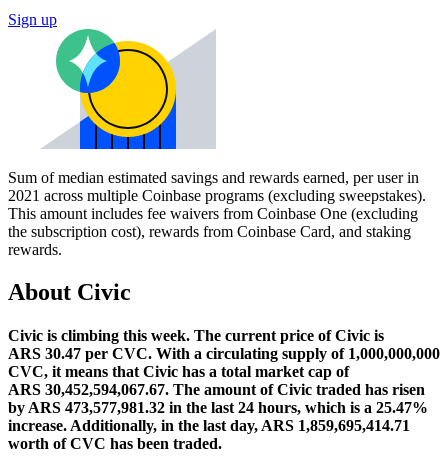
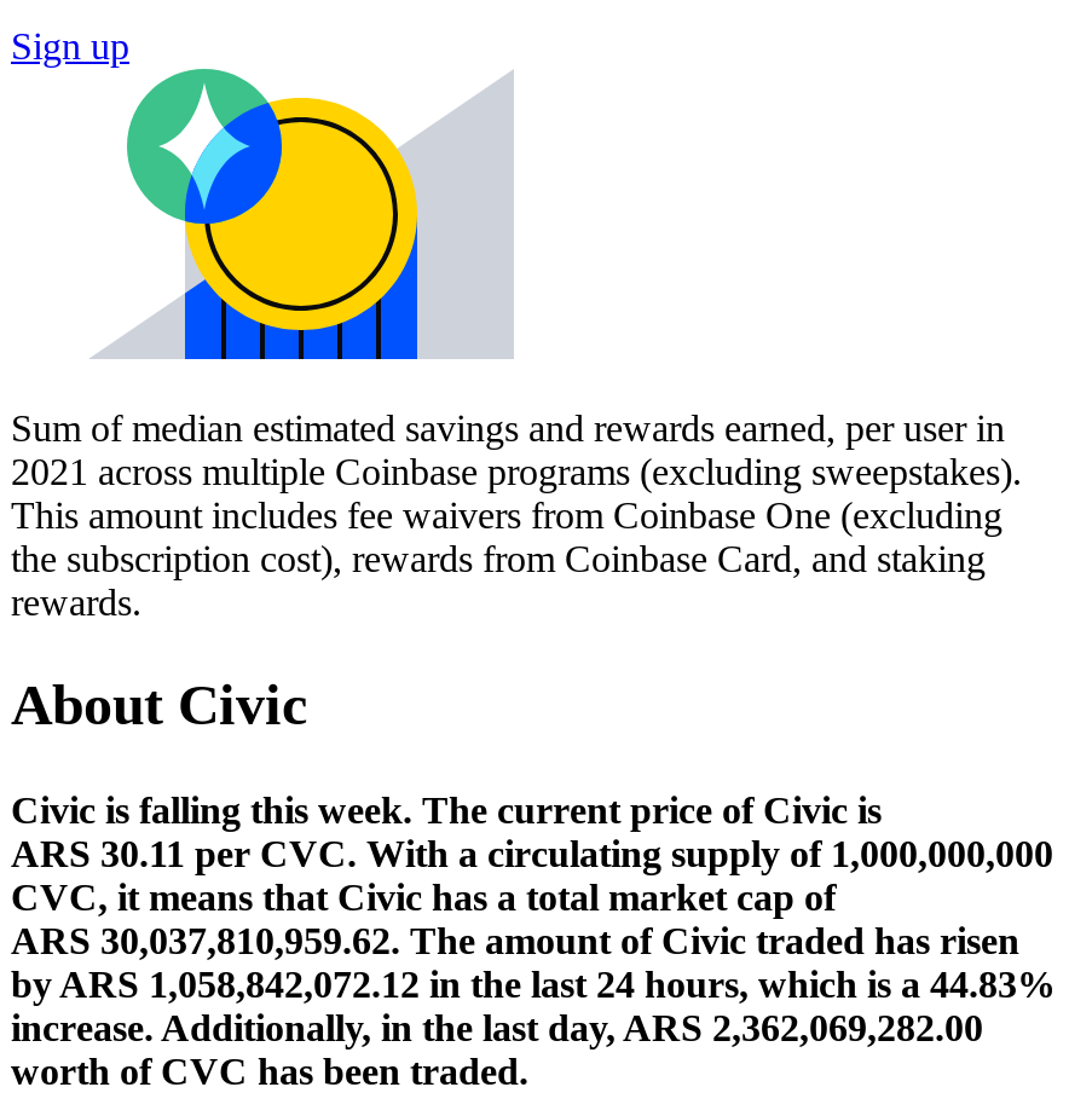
[8,327,384,344] Civic is climbing this week. The current price of Civic is -> [11,790,882,831] Civic is falling this week. The current price of Civic is
[8,345,440,362] ARS 30.47 per CVC. With a circulating supply of 1,000,000,000 -> [11,834,1053,875] ARS 30.11 per CVC. With a circulating supply of 1,000,000,000
[8,381,425,398] ARS 30,452,594,067.67. The amount of Civic traded has risen -> [11,921,1019,962] ARS 30,037,810,959.62. The amount of Civic traded has risen
[8,399,428,416] by ARS 473,577,981.32 in the last 24 hours, which is a 25.47% -> [11,964,1056,1005] by ARS 1,058,842,072.12 in the last 24 hours, which is a 44.83%
[8,417,410,434] increase. Additionally, in the last day, ARS 1,859,695,414.71 -> [11,1008,983,1049] increase. Additionally, in the last day, ARS 2,362,069,282.00

